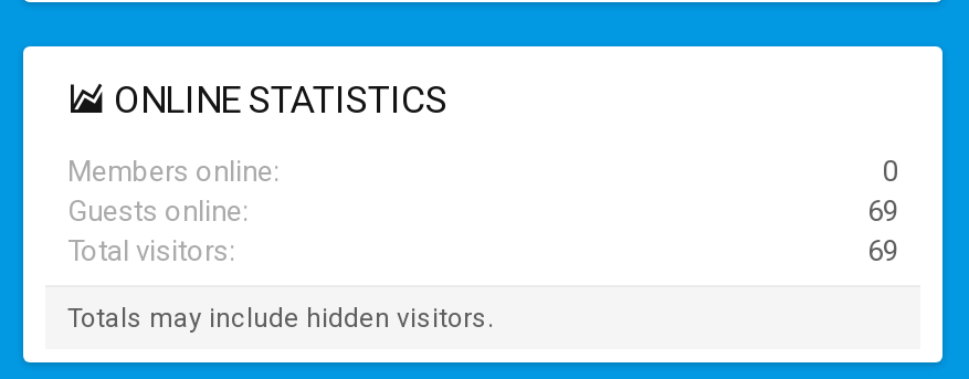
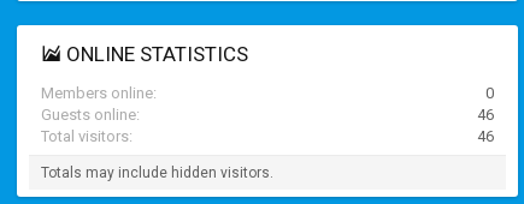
[867,195,898,229] 69 -> [477,106,494,124] 46
[867,235,898,268] 69 -> [477,128,494,146] 46

